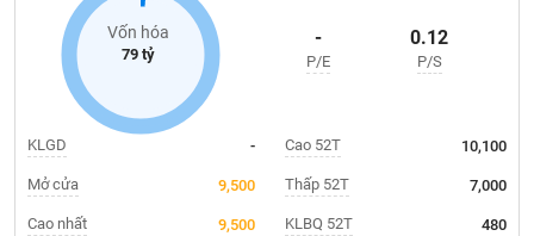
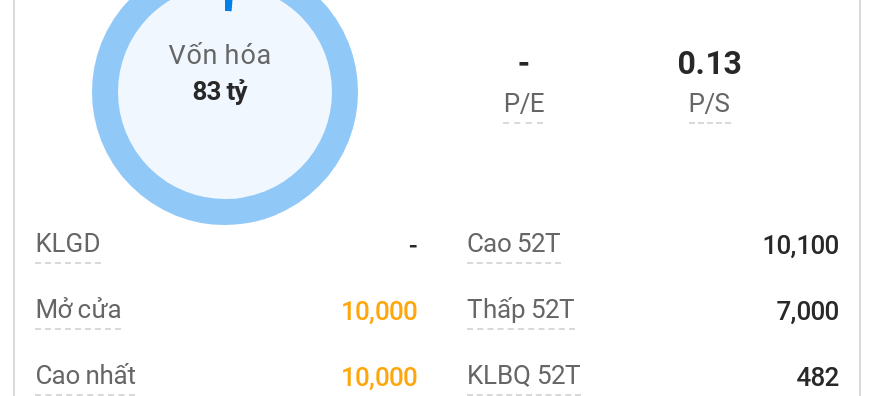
[410,26,449,49] 0.12 -> [678,44,742,82] 0.13
[121,45,155,63] 79 tỷ -> [192,75,248,105] 83 tỷ
[218,175,349,194] 9,500 Thấp 52T -> [341,294,575,325] 10,000 Thấp 52T
[218,215,353,233] 9,500 KLBQ 52T -> [341,360,581,391] 10,000 KLBQ 52T
[481,215,506,233] 480 -> [796,361,838,391] 482

